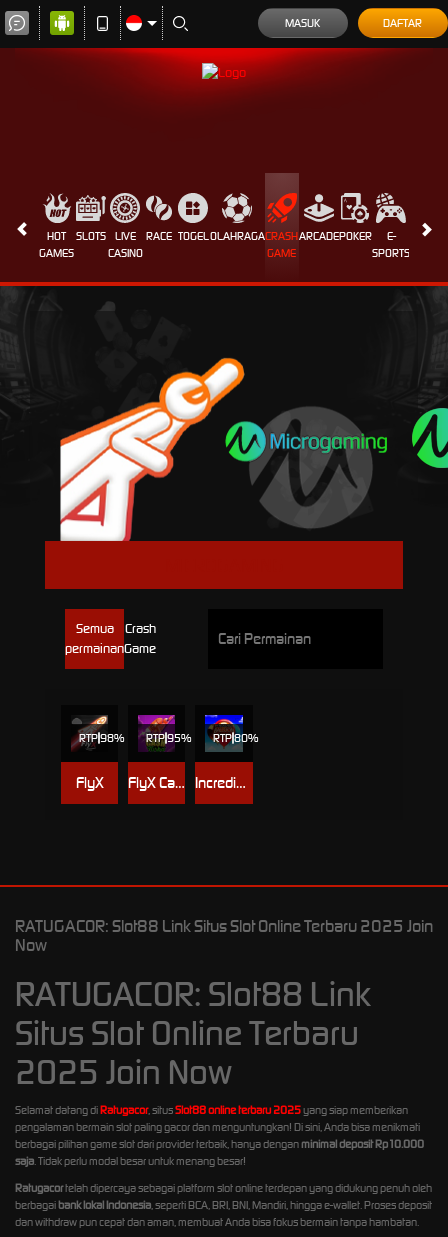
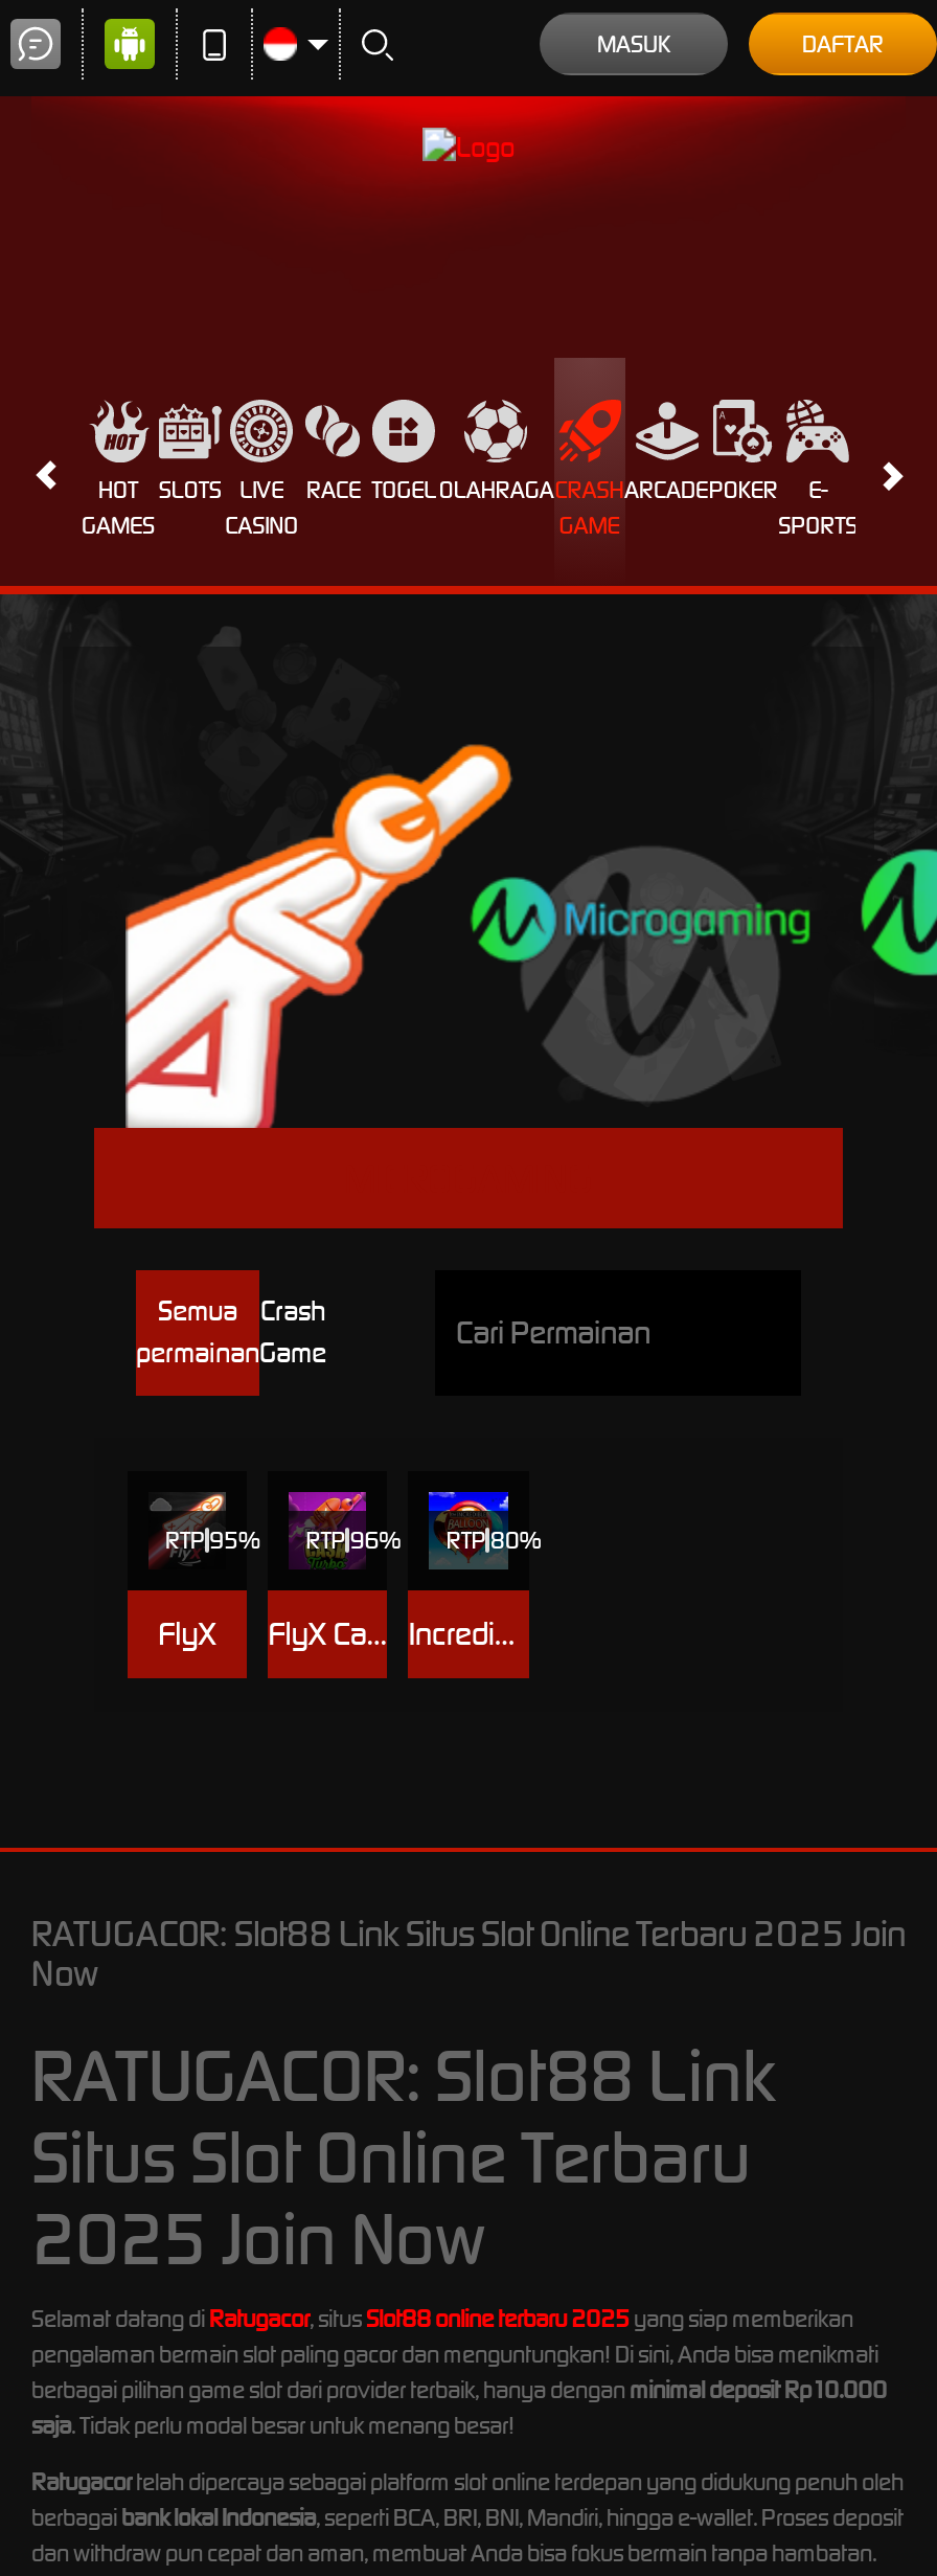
[79,731,124,745] RTP 98% -> [165,1525,259,1555] RTP 95%
[146,731,191,745] RTP 95% -> [306,1525,400,1555] RTP 96%

